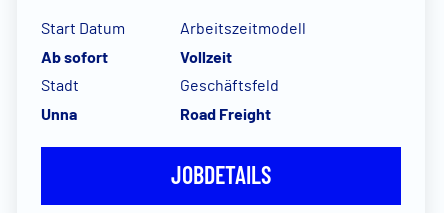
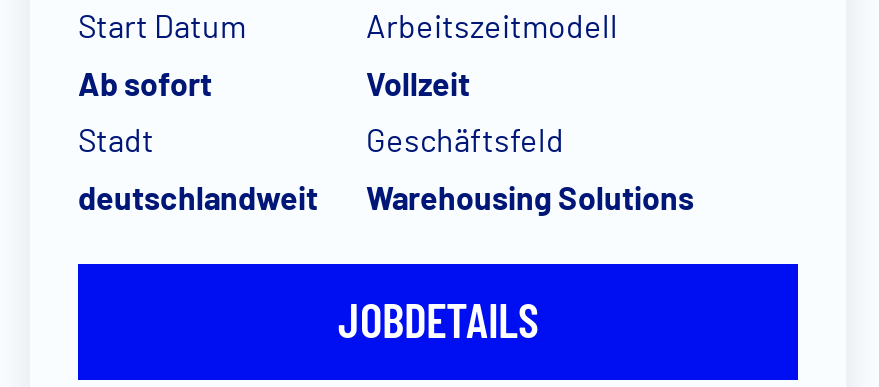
[41,104,77,123] Unna -> [78,178,318,216] deutschlandweit
[180,104,271,123] Road Freight -> [366,178,694,216] Warehousing Solutions

